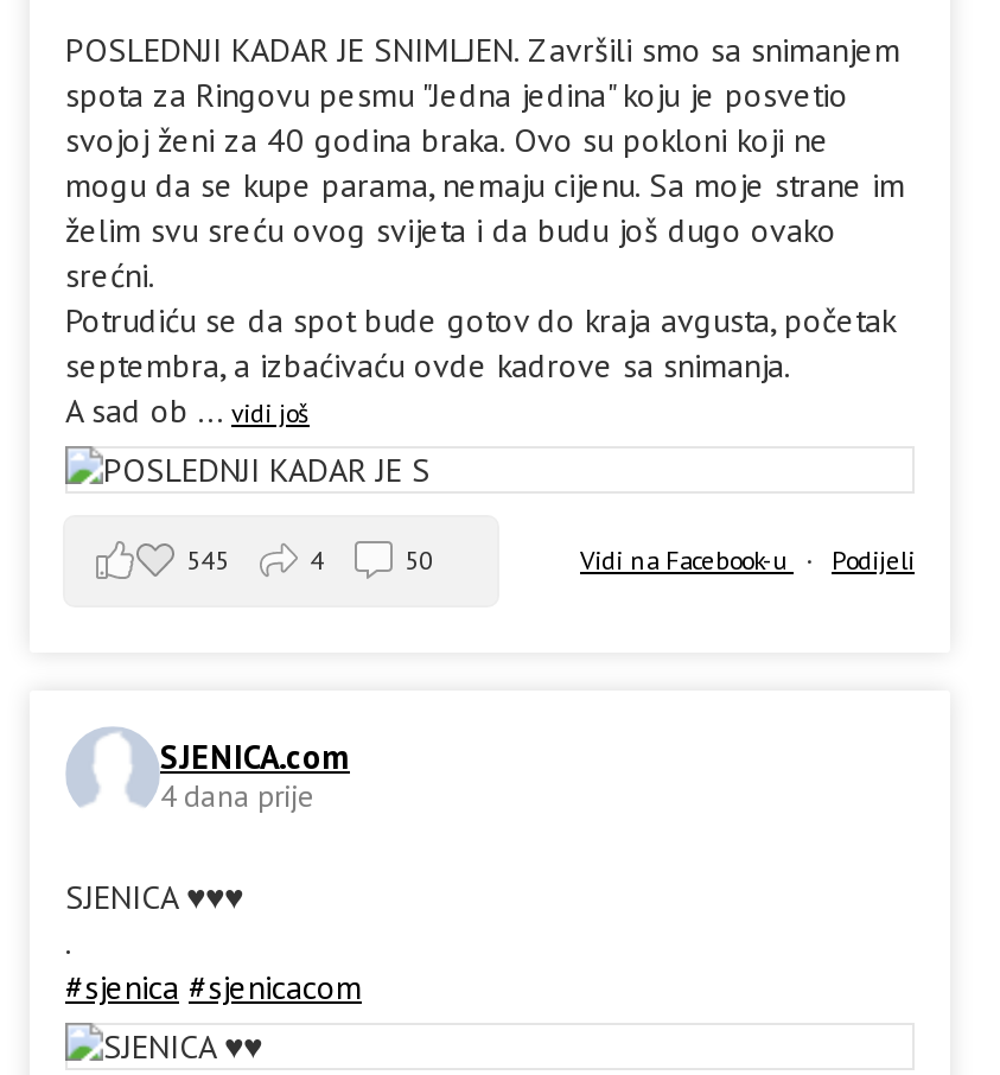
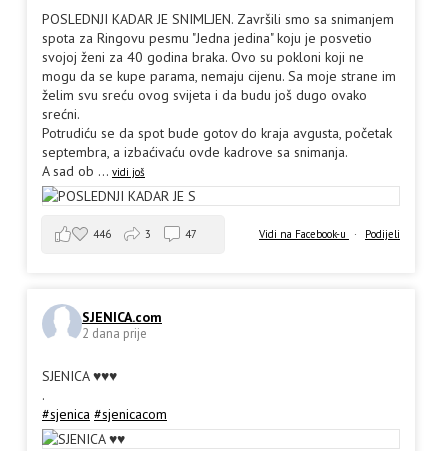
[186,543,229,576] 545 -> [93,227,111,241] 446
[310,543,324,576] 4 -> [145,227,151,241] 3
[405,543,433,576] 50 -> [185,227,197,241] 47
[160,777,314,817] 4 dana prije -> [82,325,147,342] 2 dana prije

